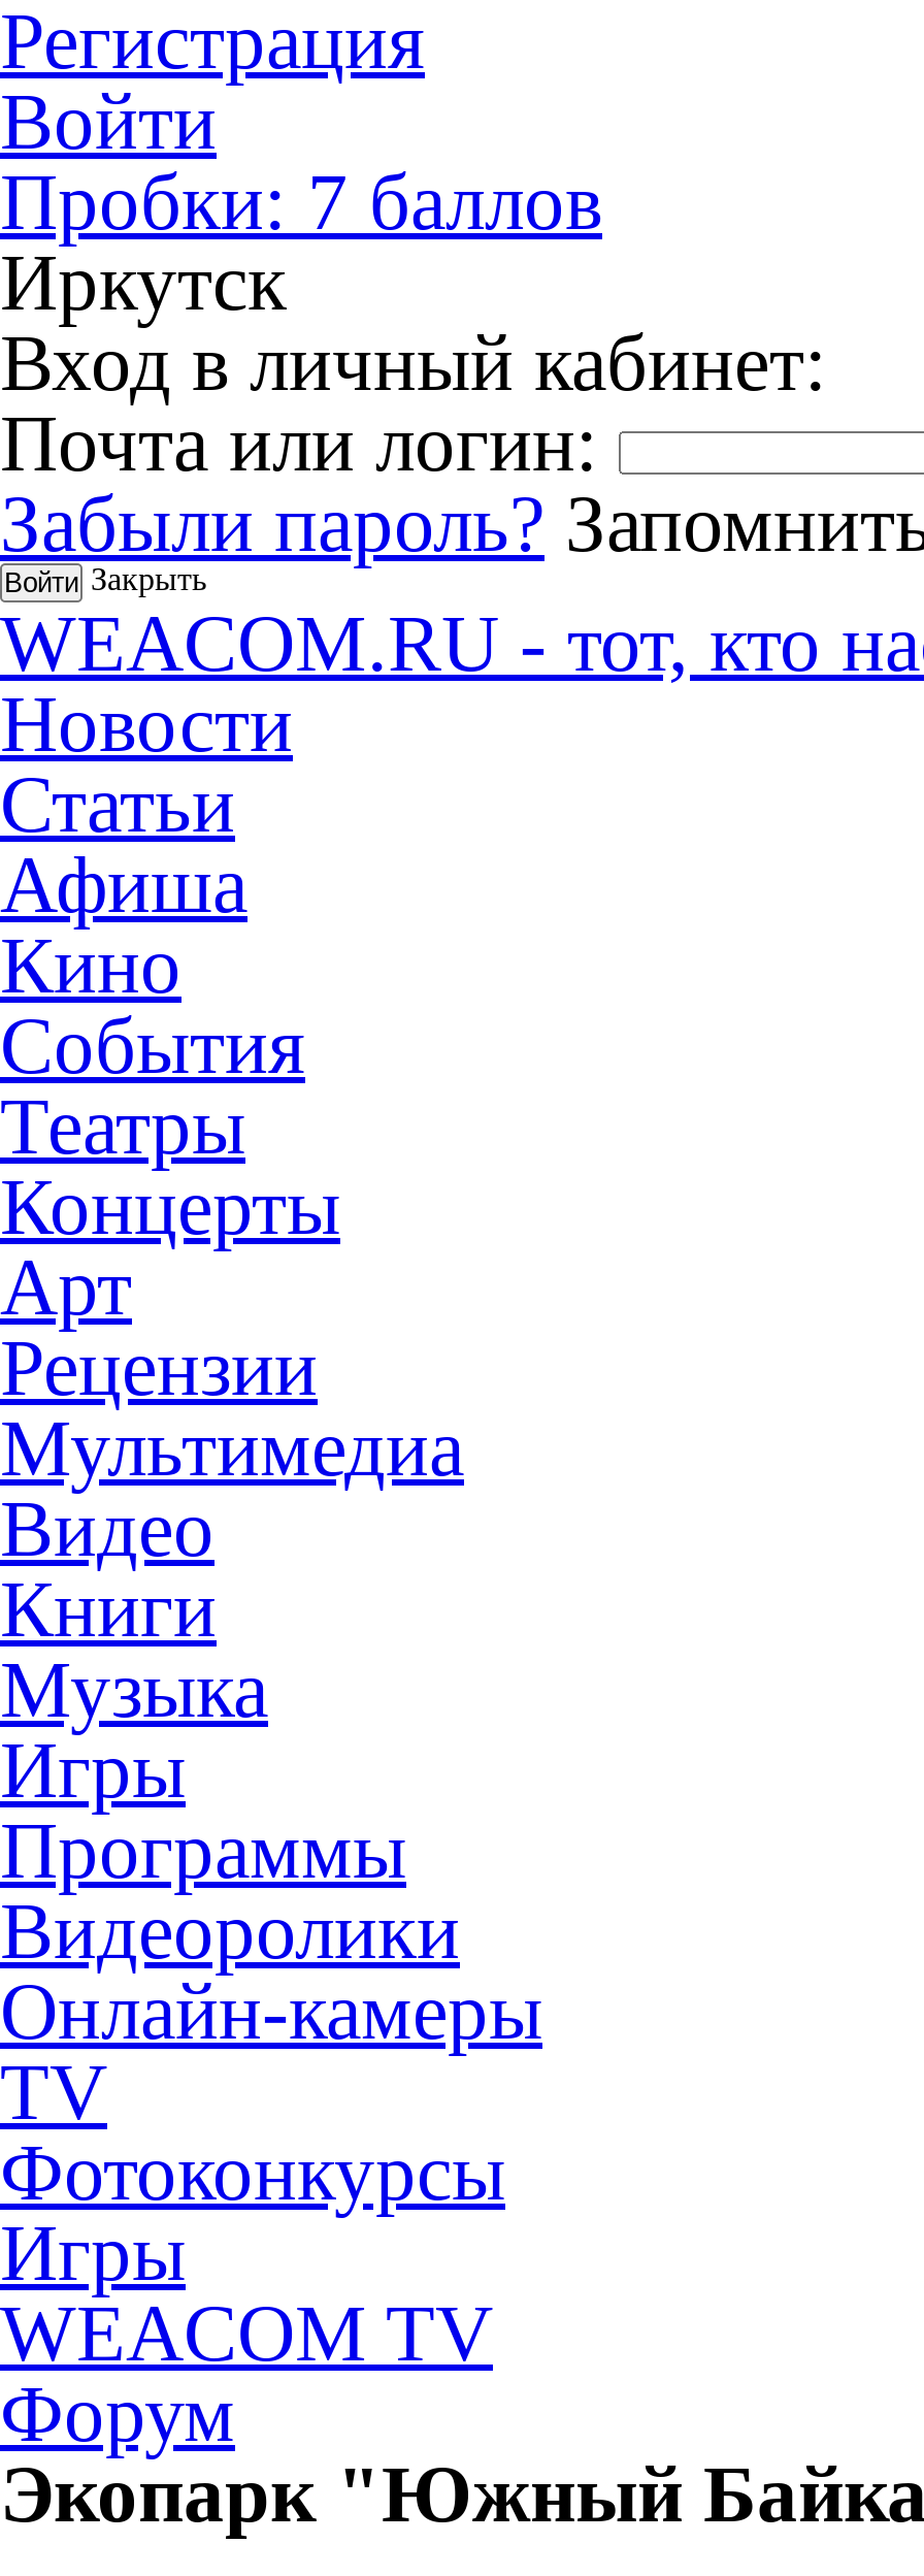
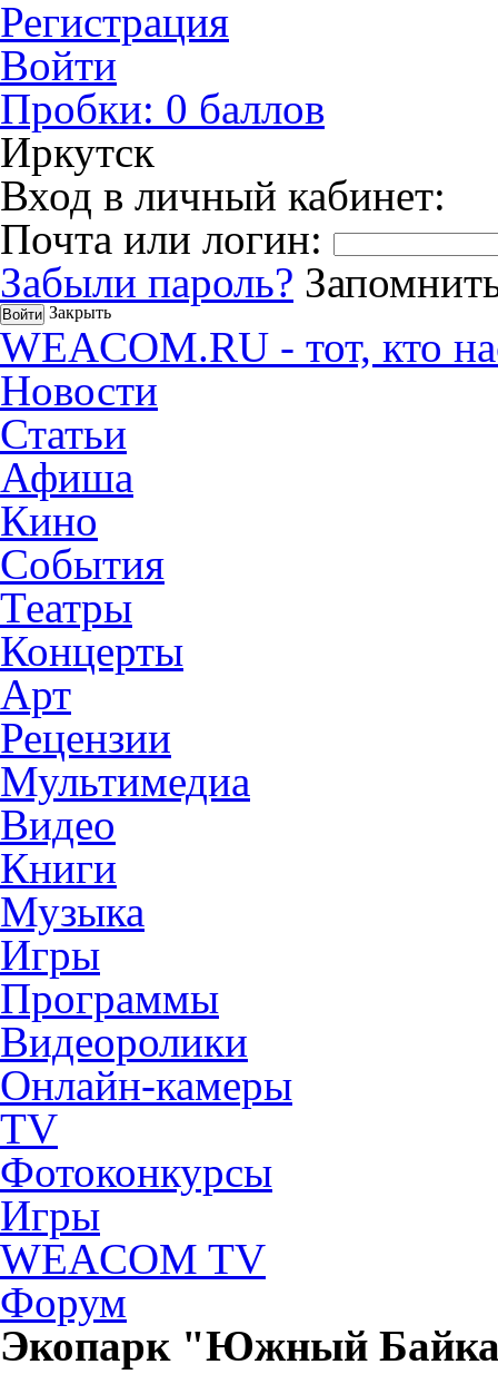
[0,157,602,246] Пробки: 7 баллов -> [0,85,325,132] Пробки: 0 баллов

